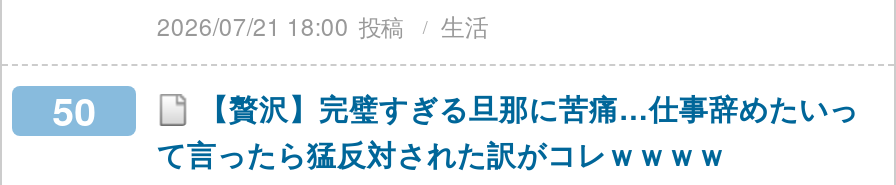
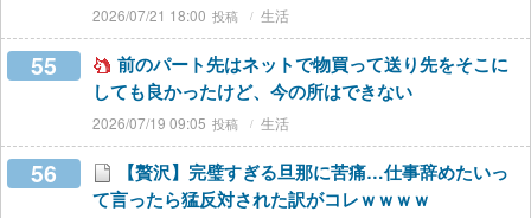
[52,82,96,138] 50 -> [31,49,509,190] 55 | 前のパート先はネットで物買って送り先をそこに | しても良かったけど、今の所はできない | 2026/07/19 09:05 | 生活 | 56

